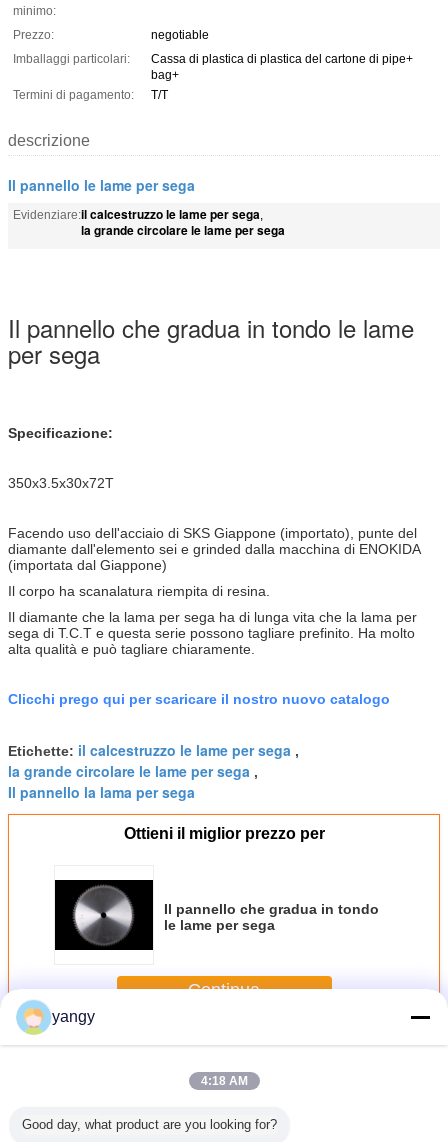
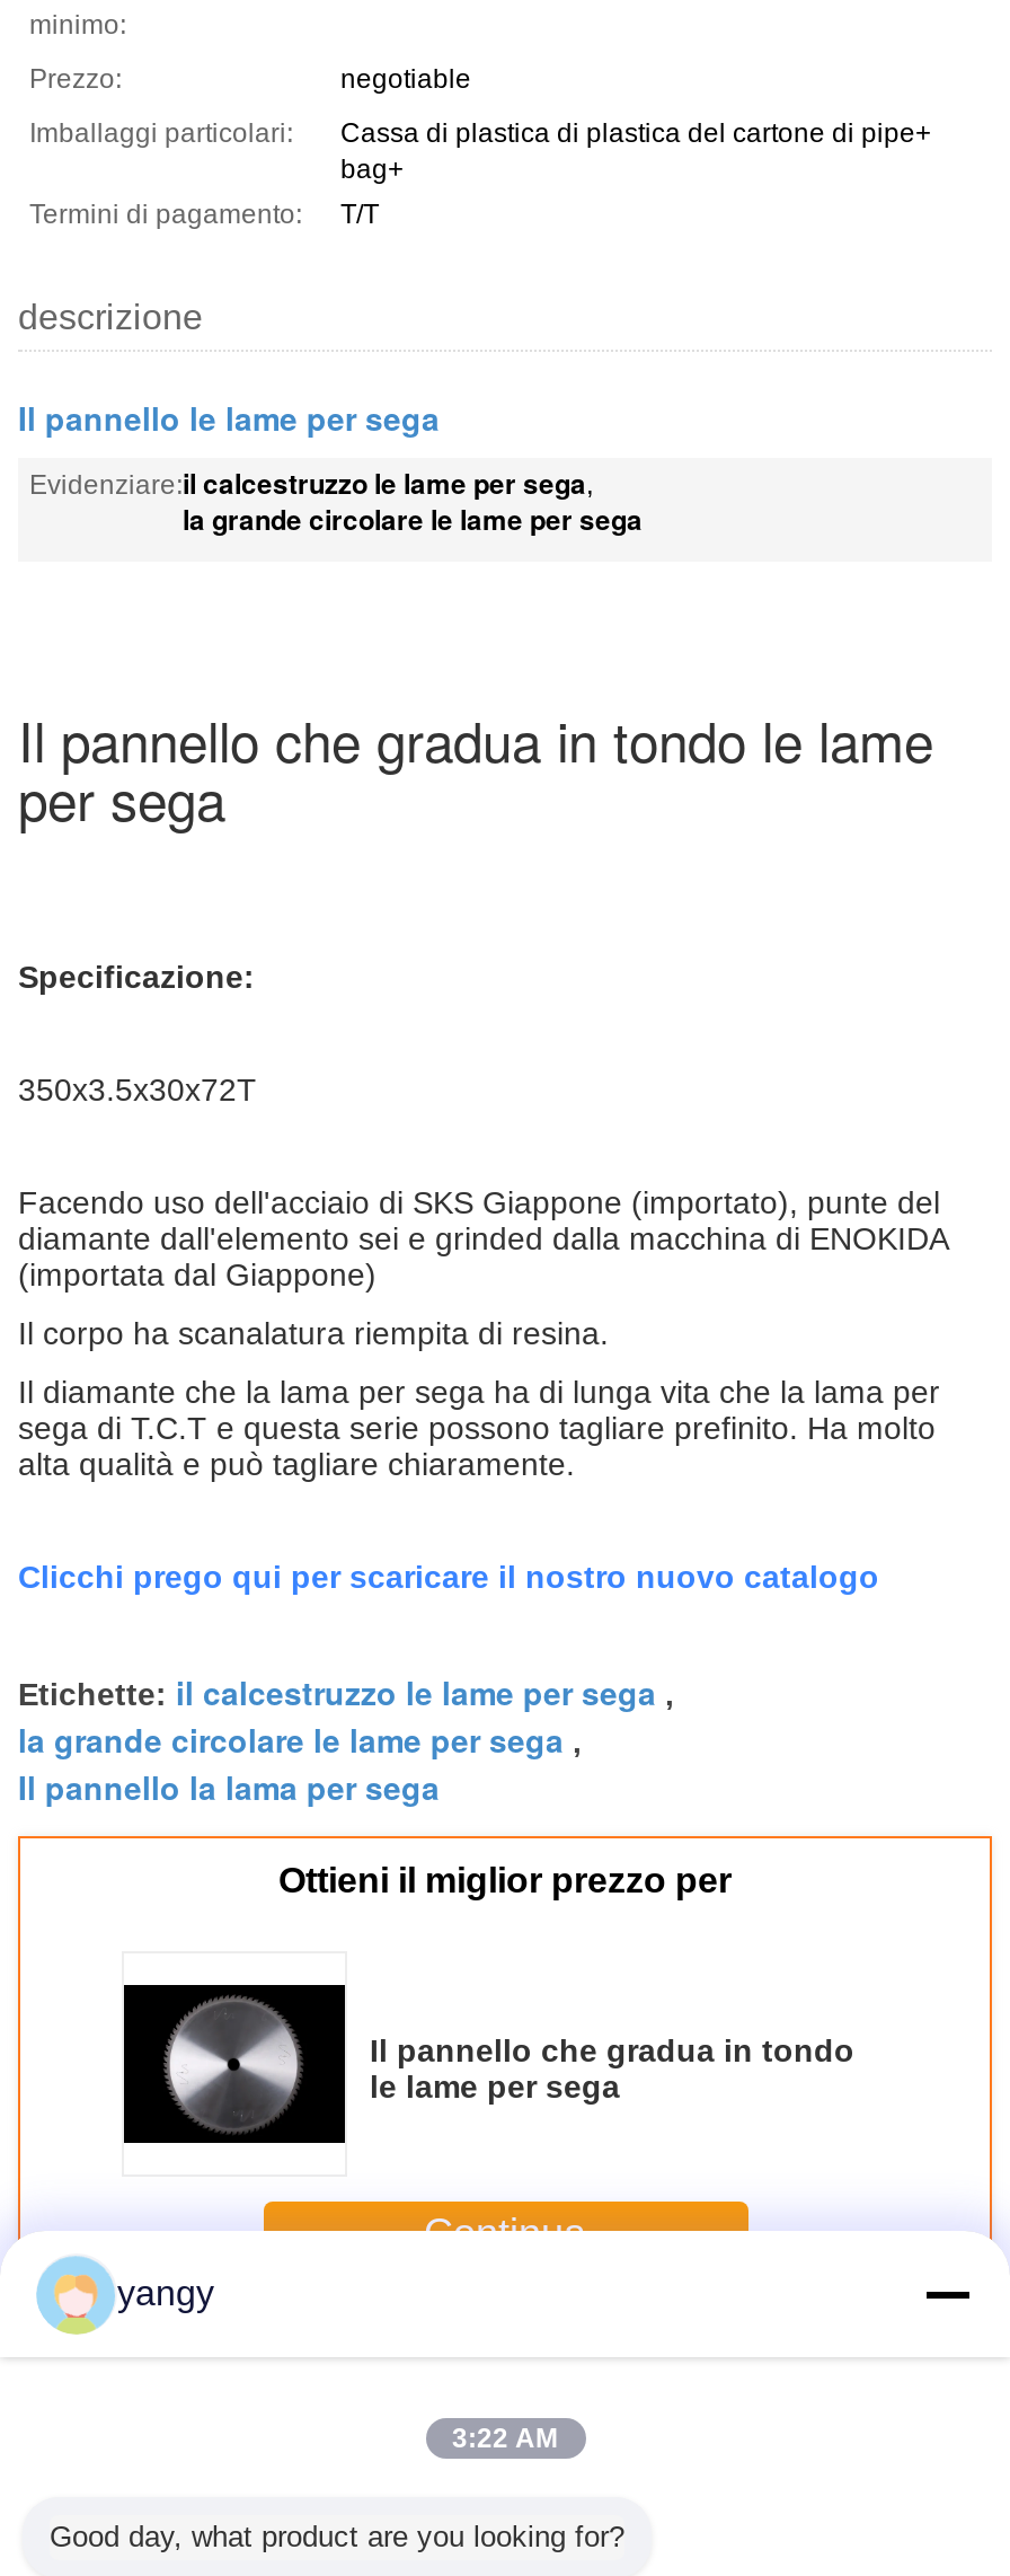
[200,1074,247,1088] 4:18 AM -> [452,2423,558,2454] 3:22 AM

